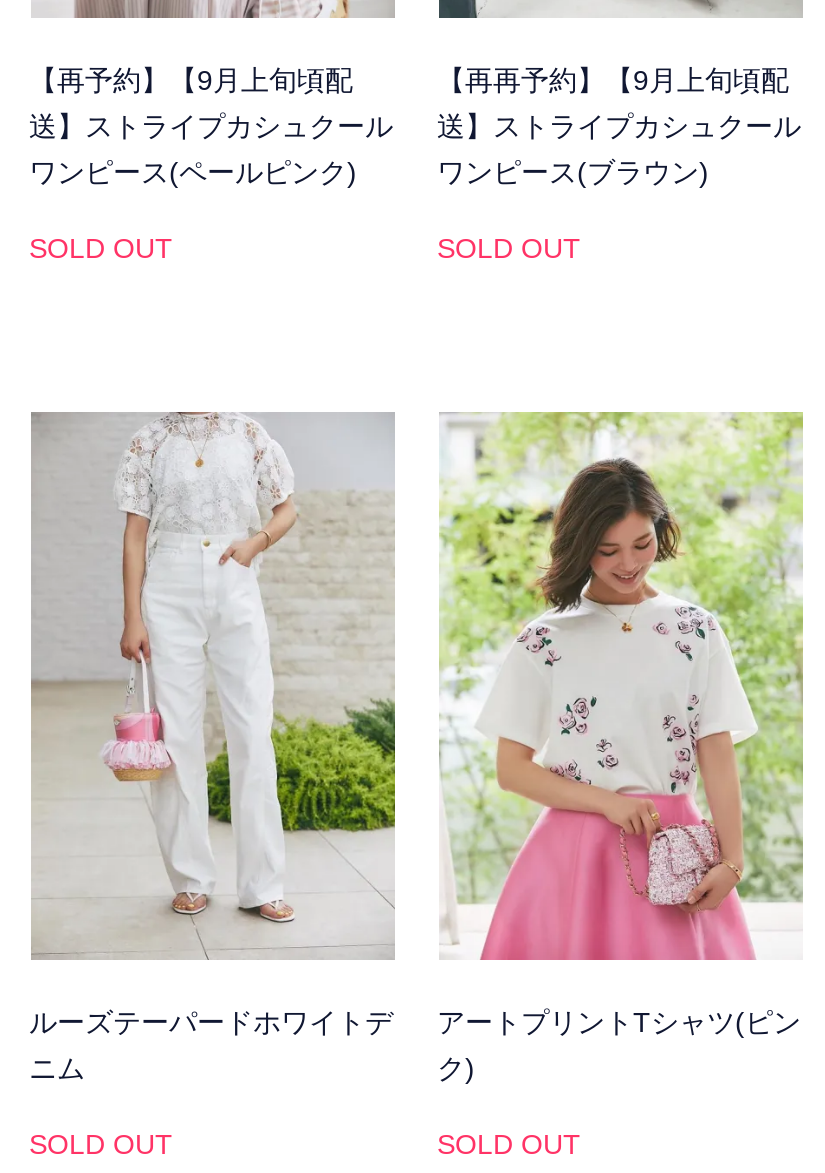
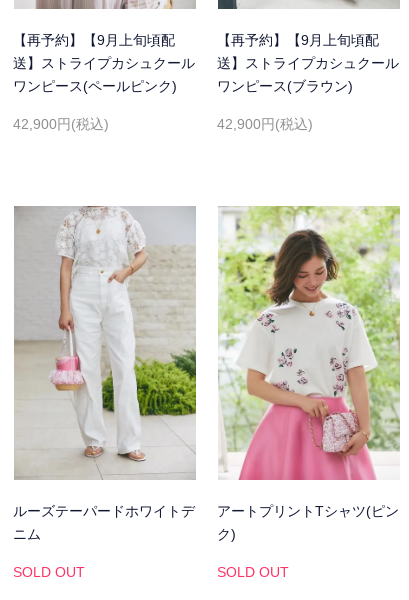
[437,65,789,97] 【再再予約】【9月上旬頃配 -> [217,32,379,48] 【再予約】【9月上旬頃配
[29,233,173,265] SOLD OUT -> [13,116,109,132] 42,900円(税込)
[437,233,581,265] SOLD OUT -> [217,116,313,132] 42,900円(税込)

